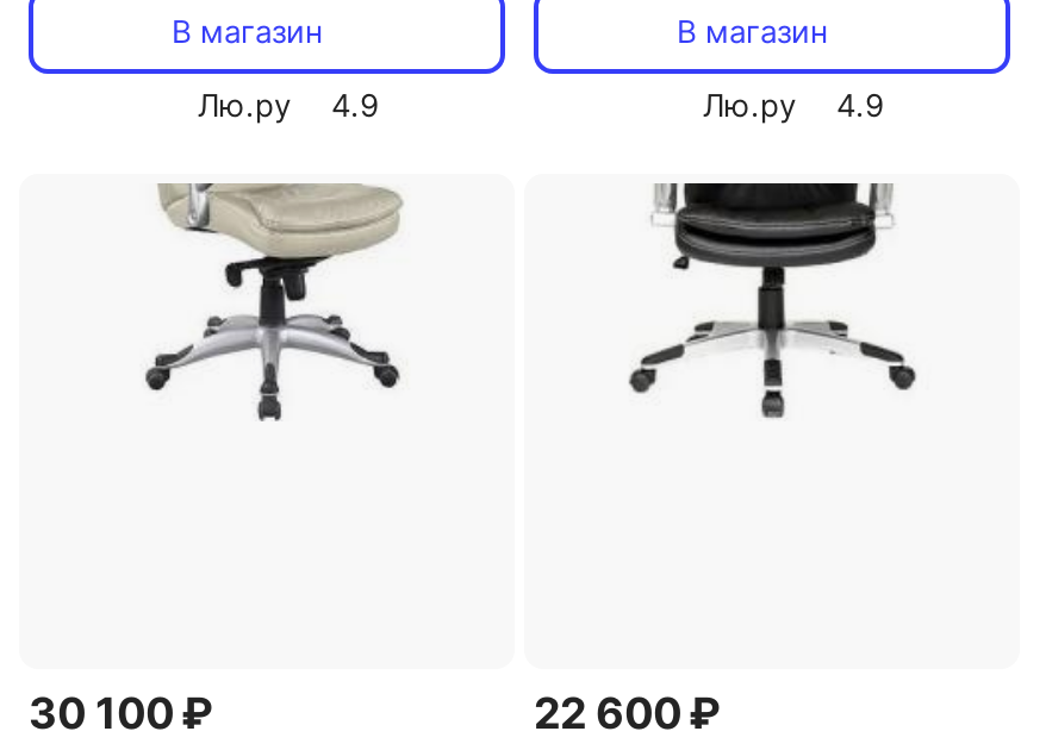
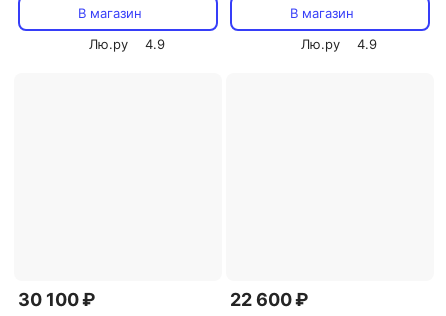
[143,181,405,421] [image] -> none
[627,181,917,419] [image] -> none

